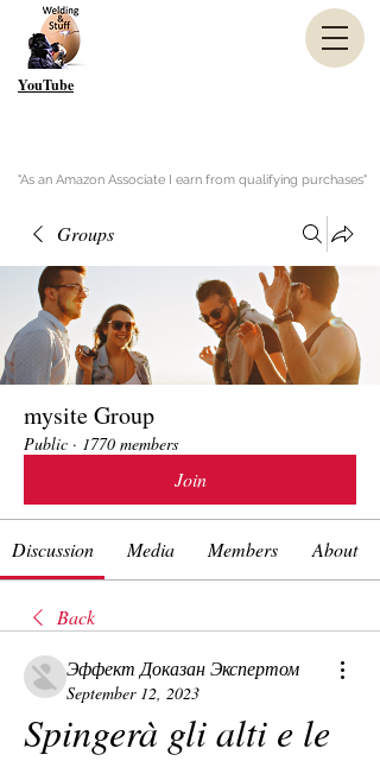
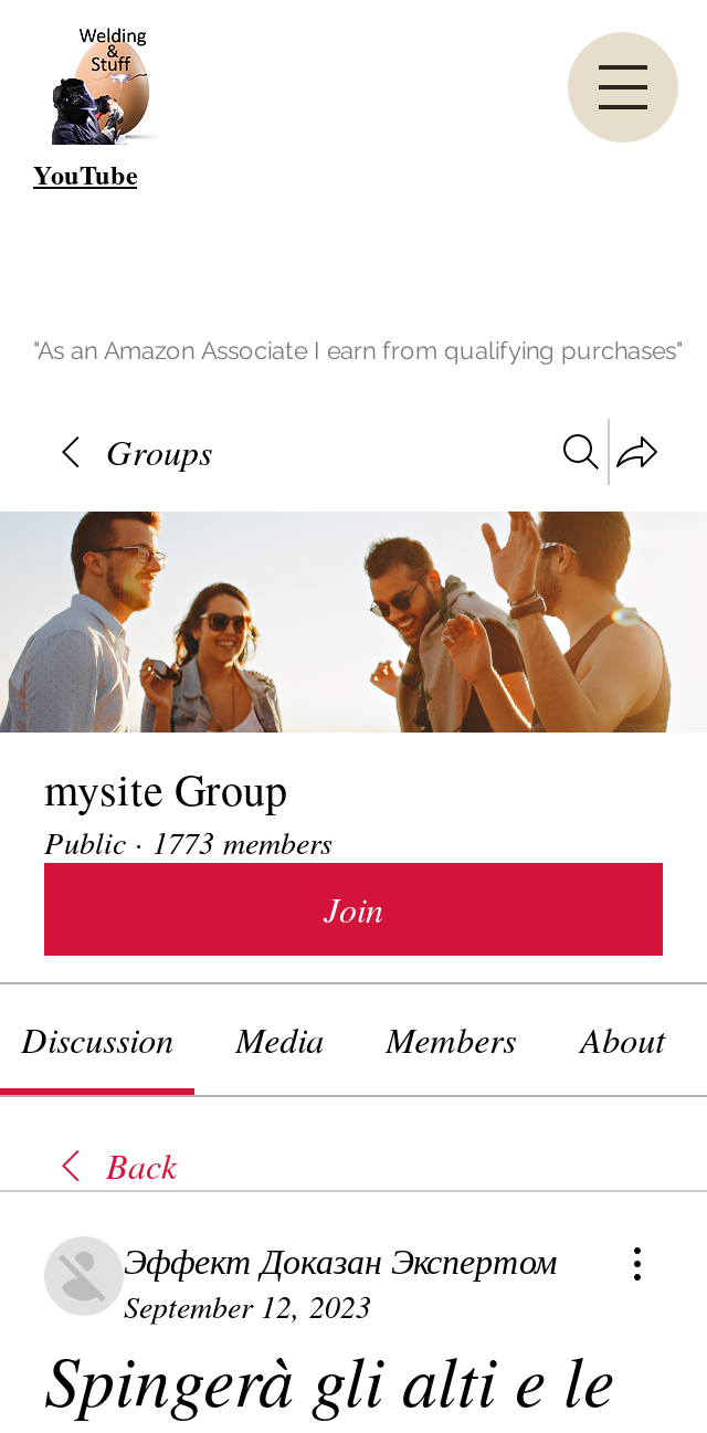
[24,432,178,455] Public · 1770 members -> [44,821,331,863] Public · 1773 members

